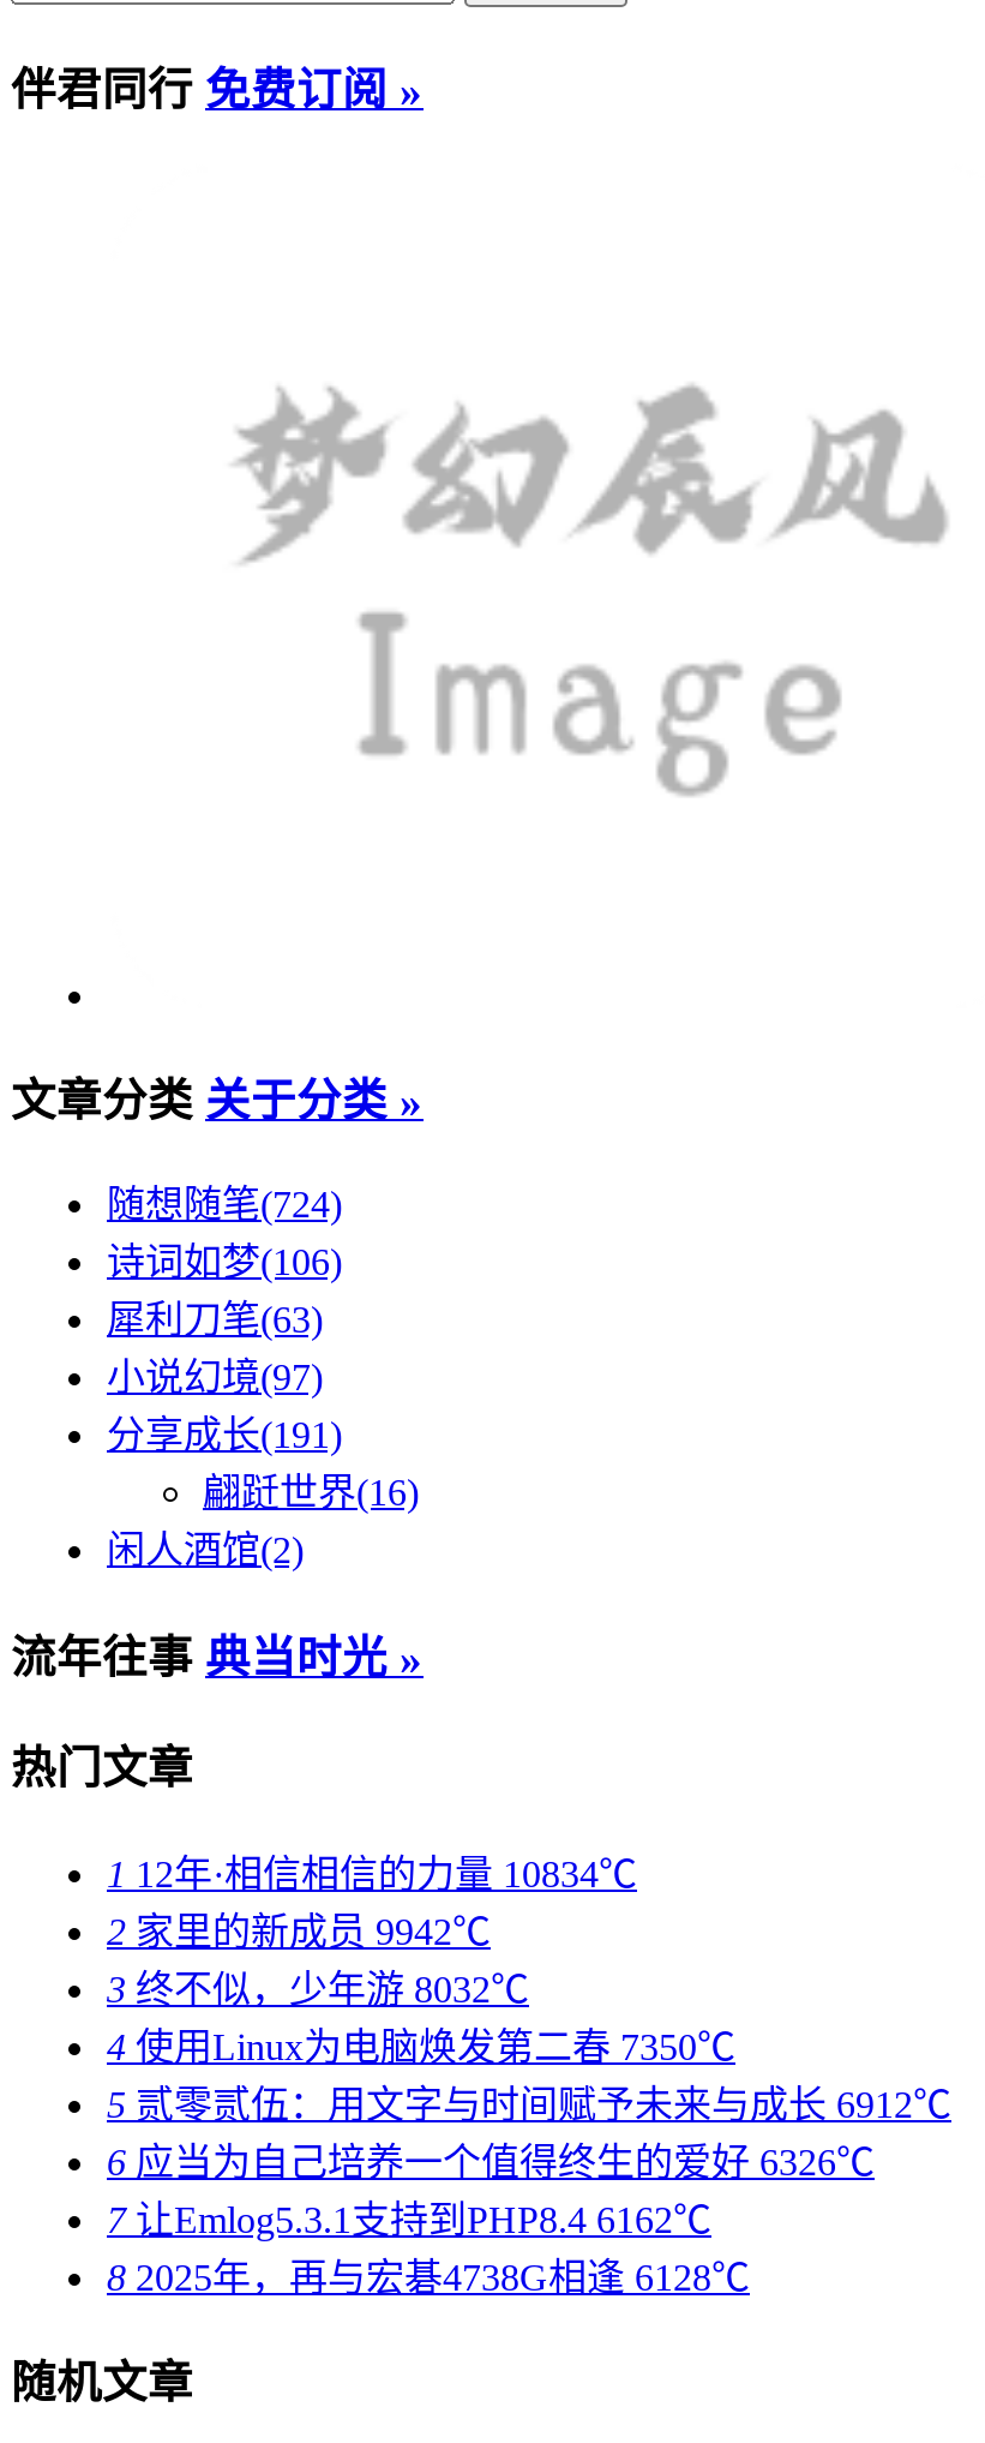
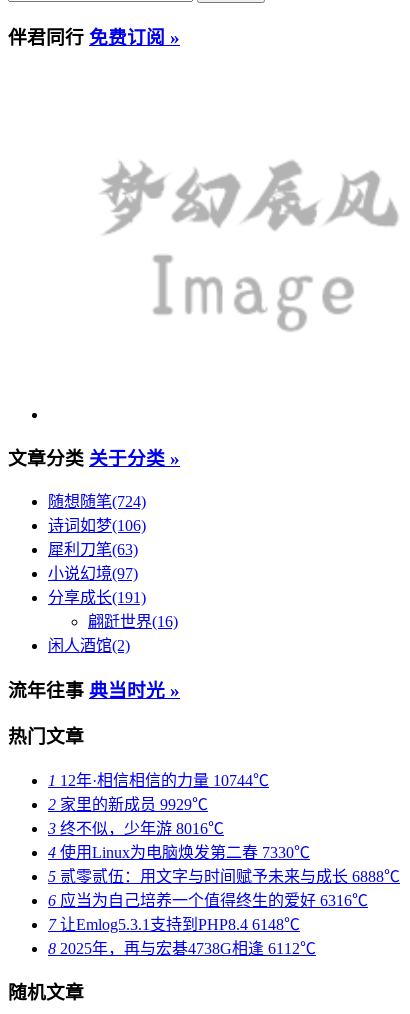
[107,1853,637,1893] 1 12年·相信相信的力量10834℃ -> [48,772,269,789] 1 12年·相信相信的力量10744℃
[107,1910,491,1951] 2家里的新成员9942℃ -> [48,796,208,813] 2家里的新成员9929℃
[107,1968,529,2009] 3终不似，少年游8032℃ -> [48,820,224,837] 3终不似，少年游8016℃
[107,2025,735,2066] 4使用Linux为电脑焕发第二春7350℃ -> [48,844,310,861] 4使用Linux为电脑焕发第二春7330℃
[107,2083,951,2124] 5贰零贰伍：用文字与时间赋予未来与成长6912℃ -> [48,868,400,885] 5贰零贰伍：用文字与时间赋予未来与成长6888℃
[107,2141,875,2182] 6应当为自己培养一个值得终生的爱好6326℃ -> [48,892,368,909] 6应当为自己培养一个值得终生的爱好6316℃
[107,2198,711,2239] 7让Emlog5.3.1支持到PHP8.4 6162℃ -> [48,916,300,933] 7让Emlog5.3.1支持到PHP8.4 6148℃
[107,2256,750,2297] 8 2025年，再与宏碁4738G相逢6128℃ -> [48,940,316,957] 8 2025年，再与宏碁4738G相逢6112℃

